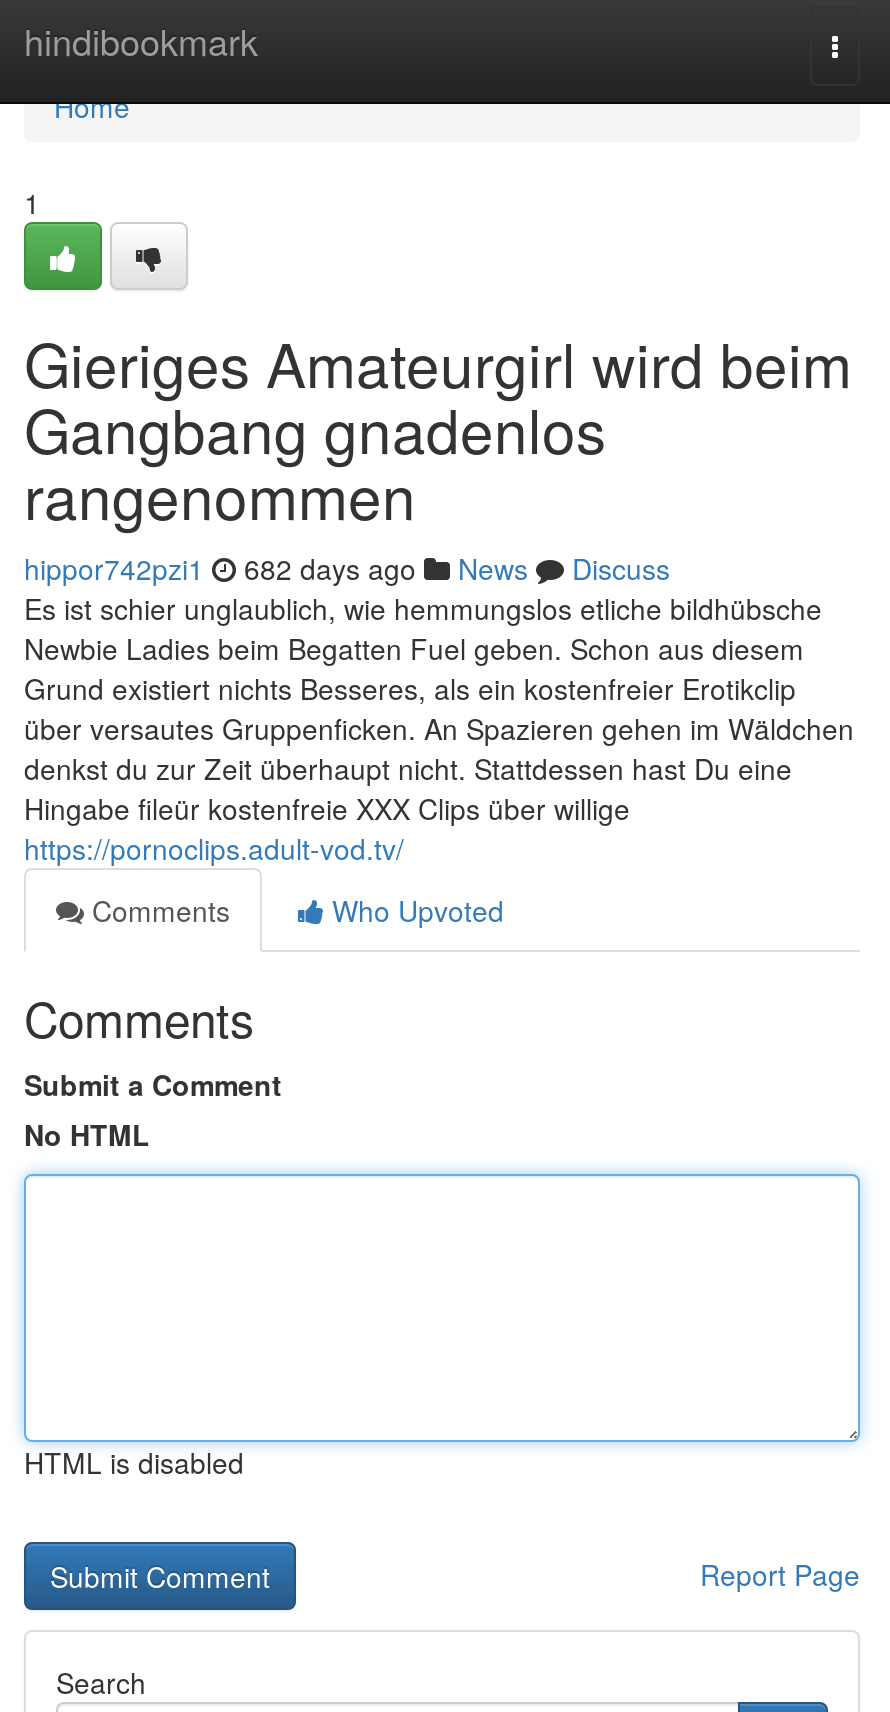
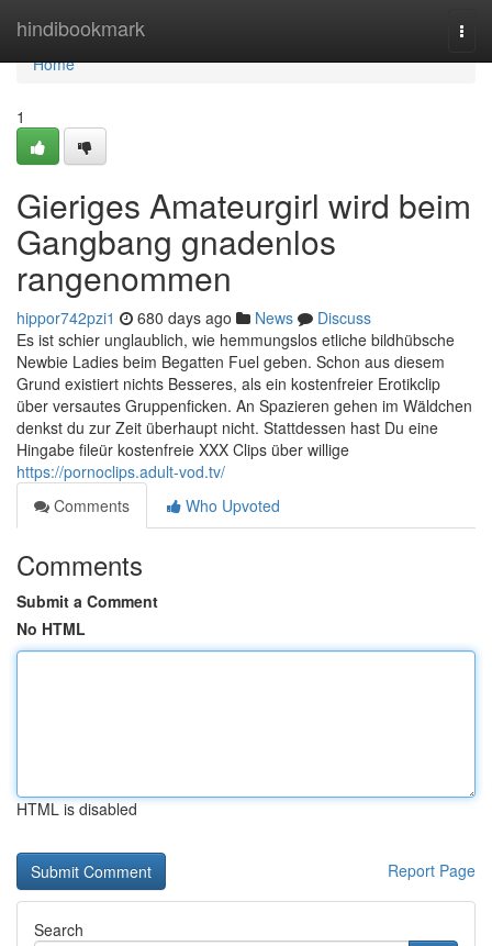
[24,548,670,588] hippor742pzi1 682 days ago News Discuss -> [16,307,371,329] hippor742pzi1 680 days ago News Discuss

